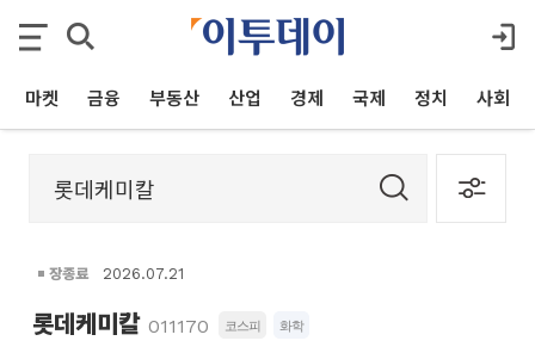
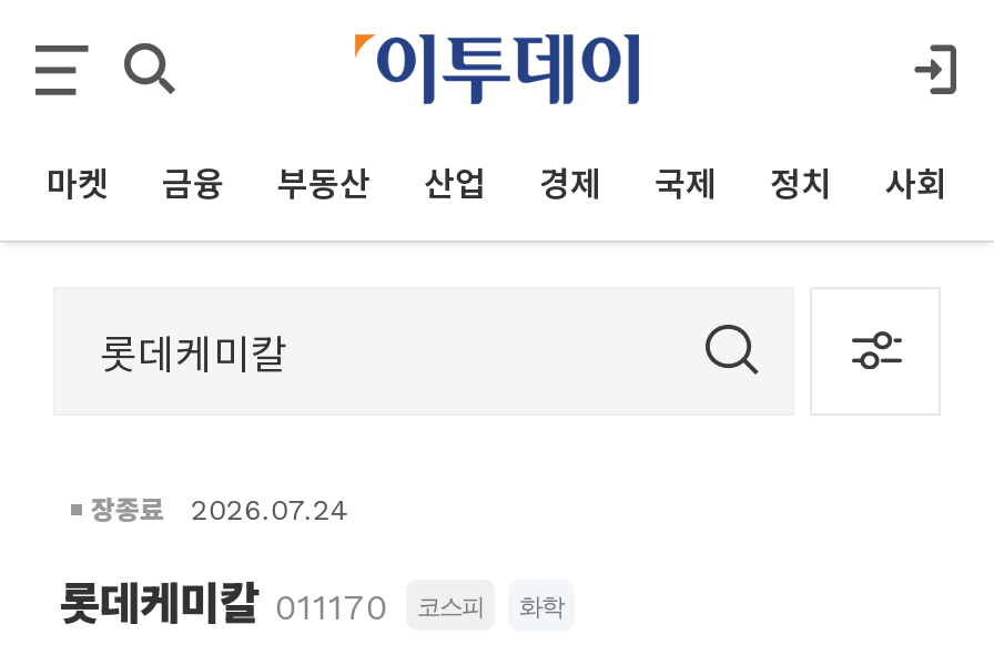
[49,262,184,282] 장종료 2026.07.21 -> [91,489,348,526] 장종료 2026.07.24

